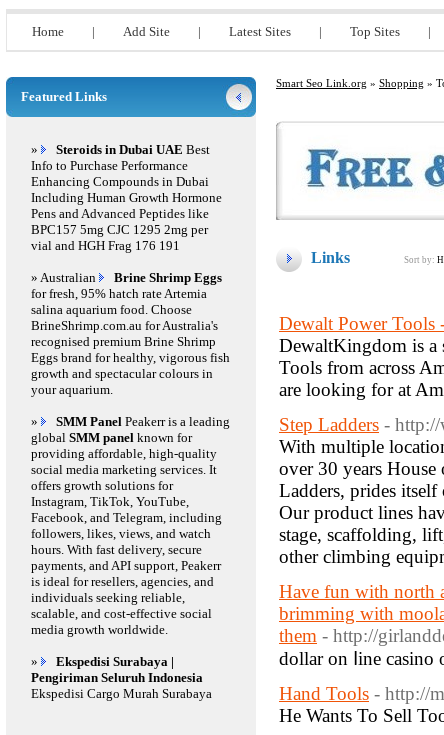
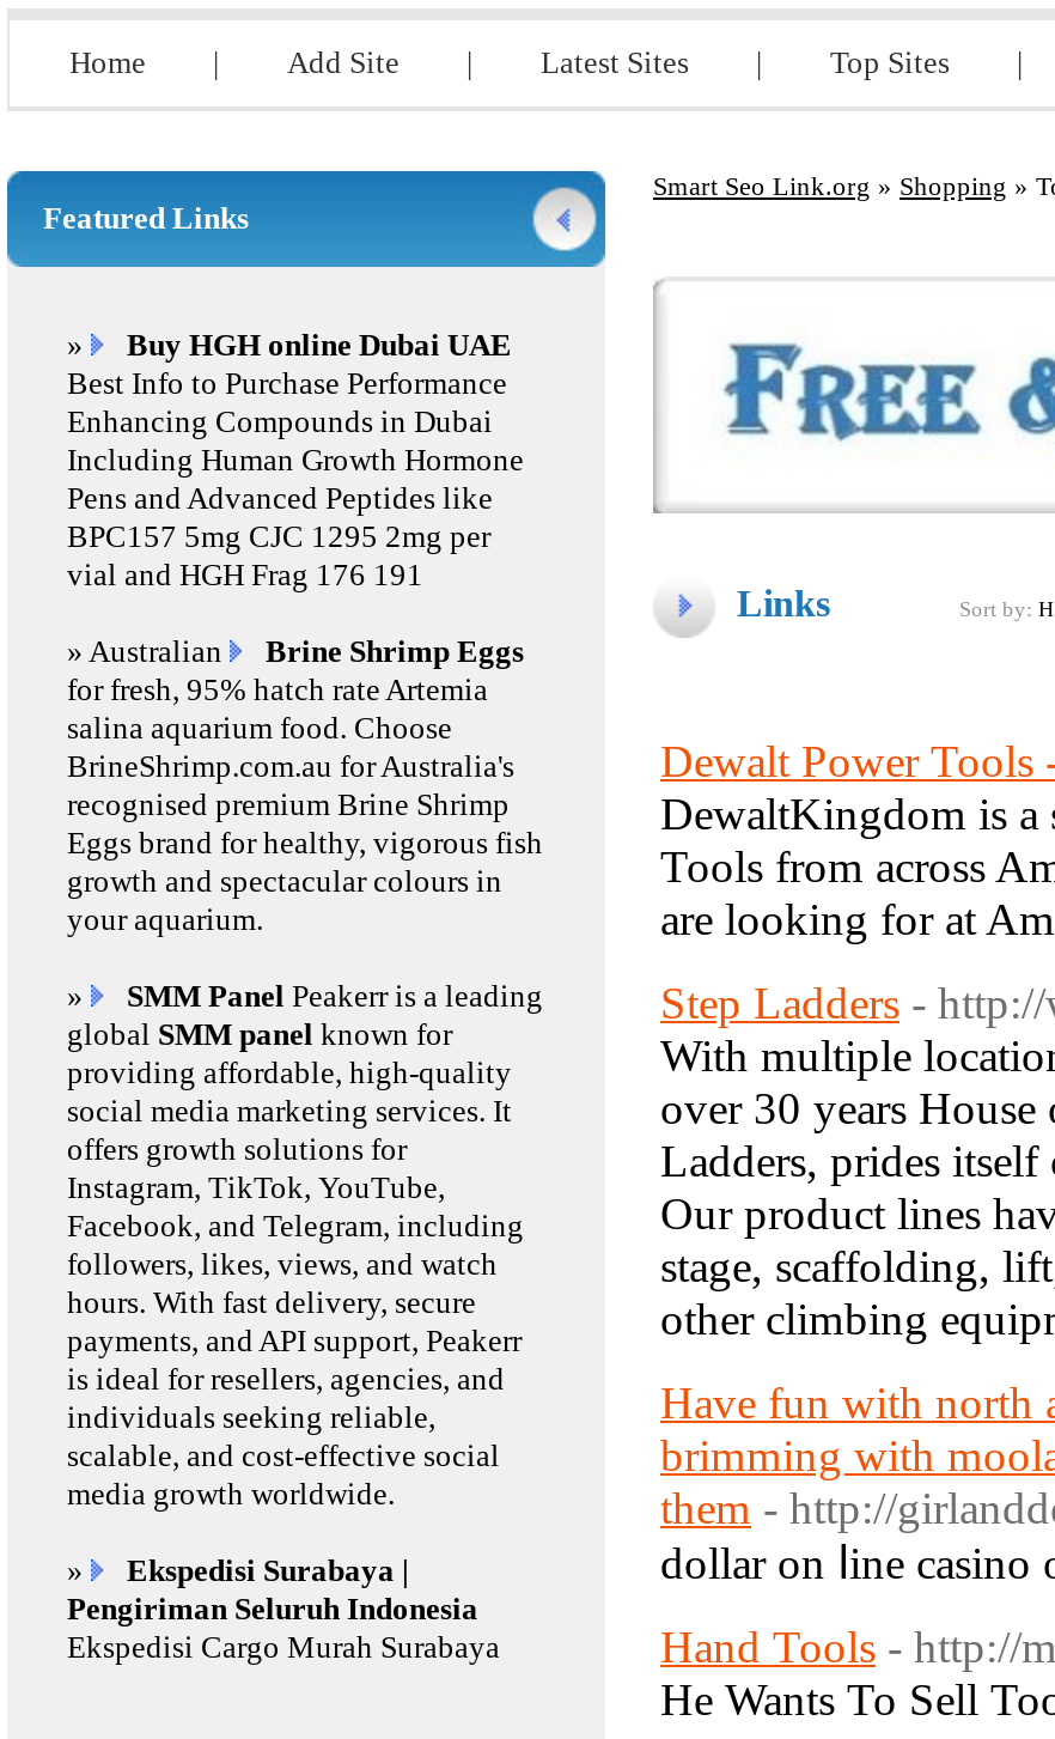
[31,142,210,173] Steroids in Dubai UAE Best | Info to Purchase Performance -> [67,327,512,401] Buy HGH online Dubai UAE | Best Info to Purchase Performance

